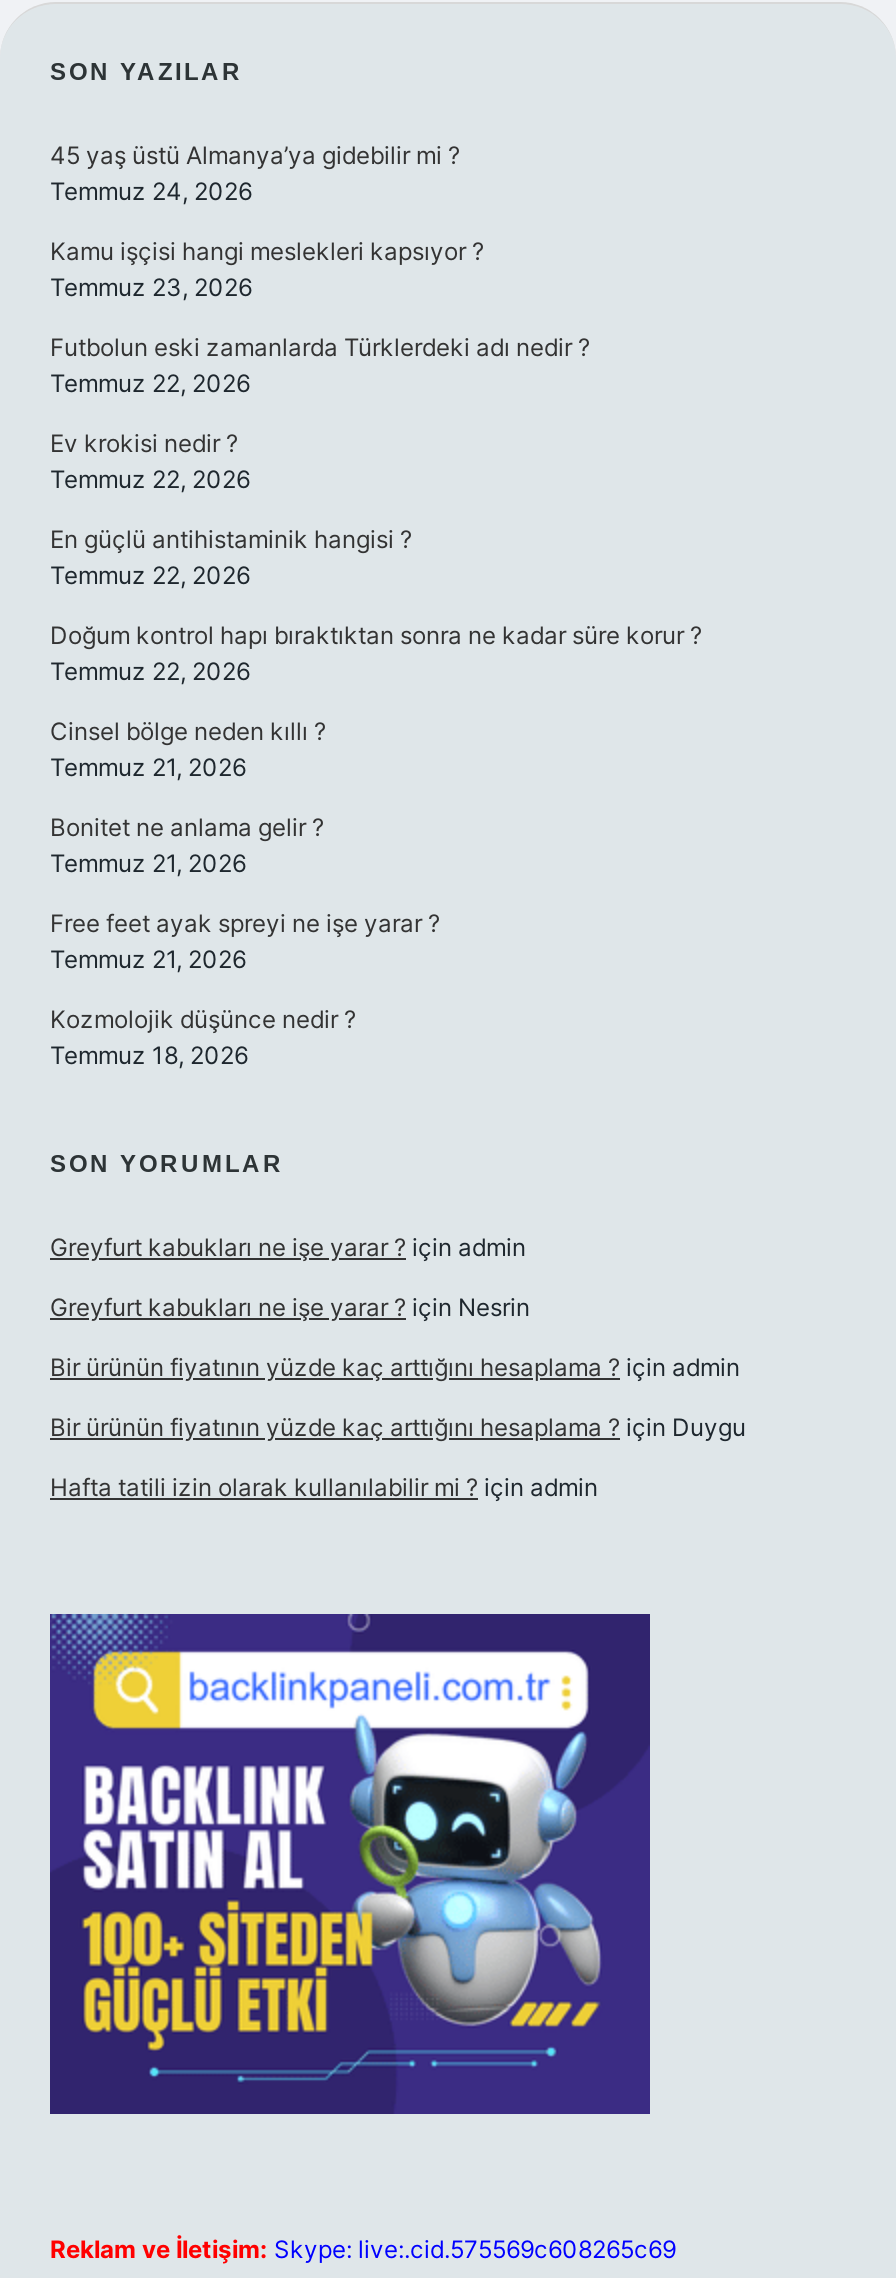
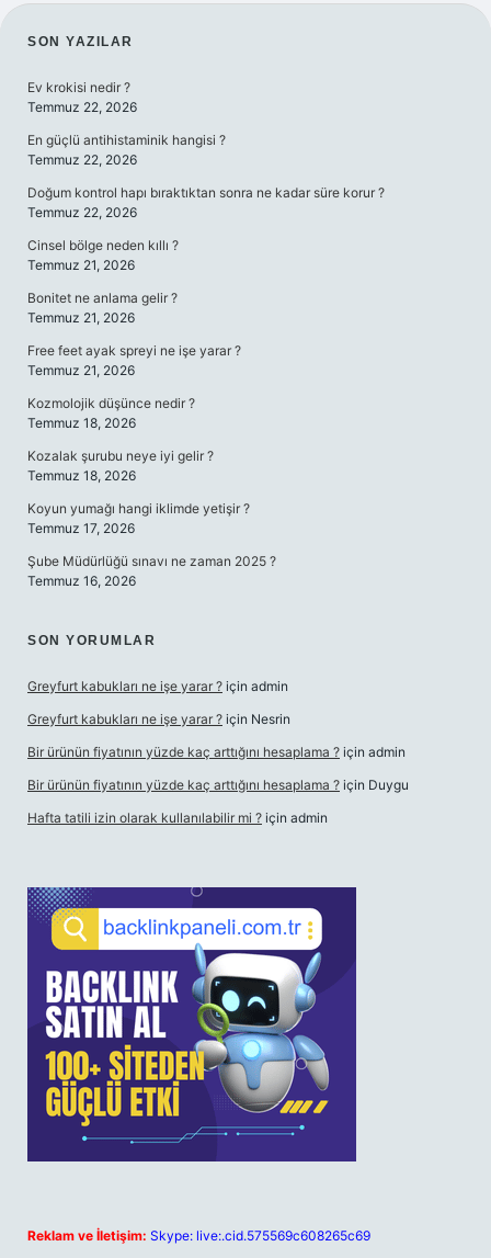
[50,140,590,398] 45 yaş üstü Almanya’ya gidebilir mi ? | Temmuz 24, 2026 | Kamu işçisi hangi meslekleri kapsıyor ? | Temmuz 23, 2026 | Futbolun eski zamanlarda Türklerdeki adı nedir ? | Temmuz 22, 2026 -> none
moved [50,428,702,1070] -> [27,79,385,431]: Ev krokisi nedir ? | Temmuz 22, 2026 | En güçlü antihistaminik hangisi ? | ... | Kozmolojik düşünce nedir ? | Temmuz 18, 2026
none -> [27,447,276,589] Kozalak şurubu neye iyi gelir ? | Temmuz 18, 2026 | Koyun yumağı hangi iklimde yetişir ? | Temmuz 17, 2026 | Şube Müdürlüğü sınavı ne zaman 2025 ? | Temmuz 16, 2026

